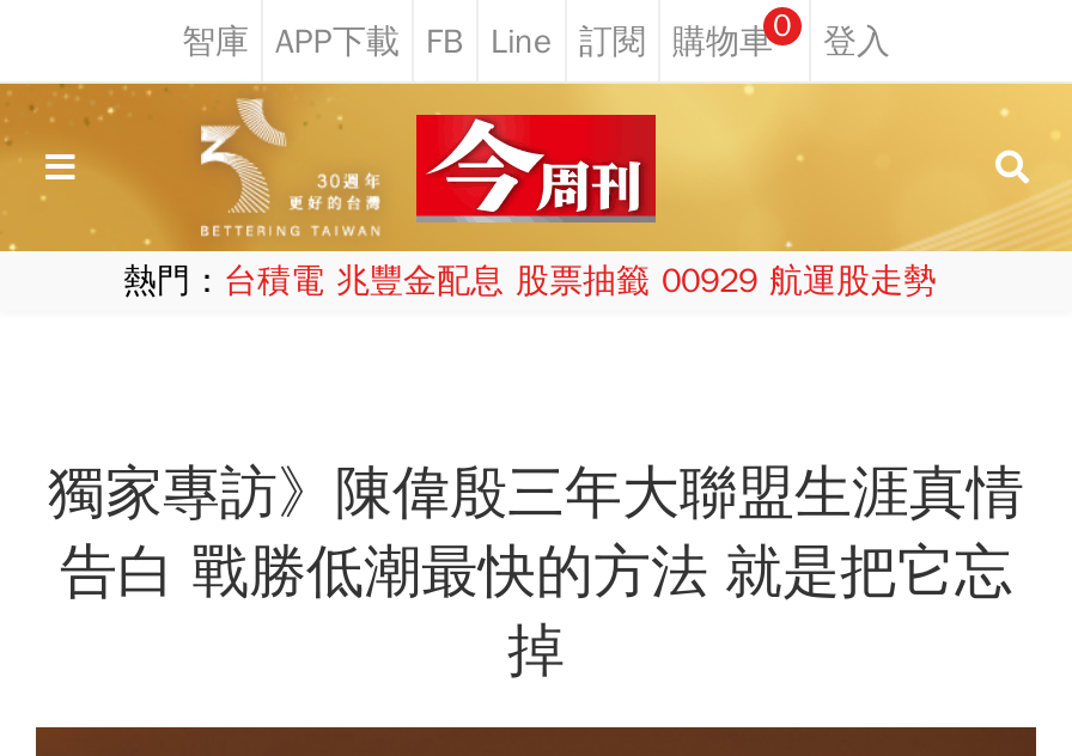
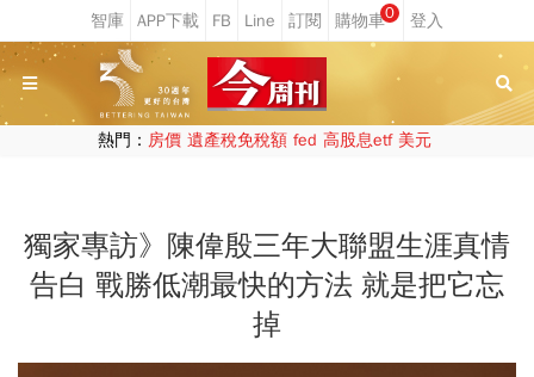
[123,261,937,301] 熱門：台積電 兆豐金配息 股票抽籤 00929 航運股走勢 -> [97,130,431,150] 熱門：房價 遺產稅免稅額 fed 高股息etf 美元

